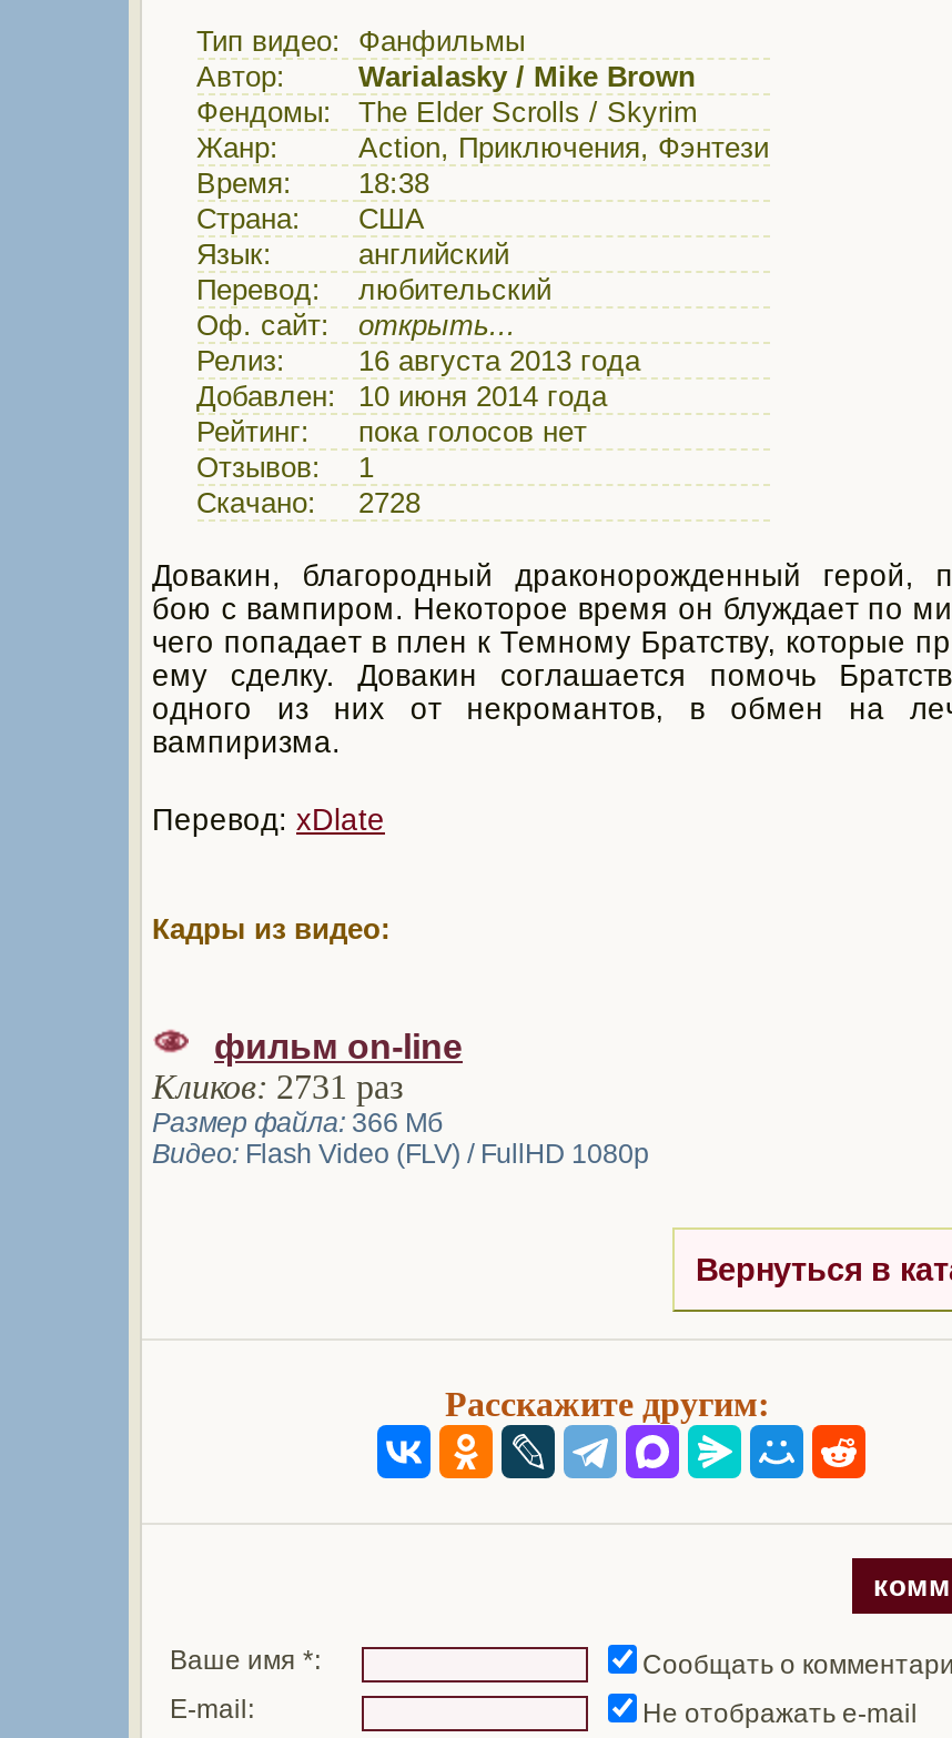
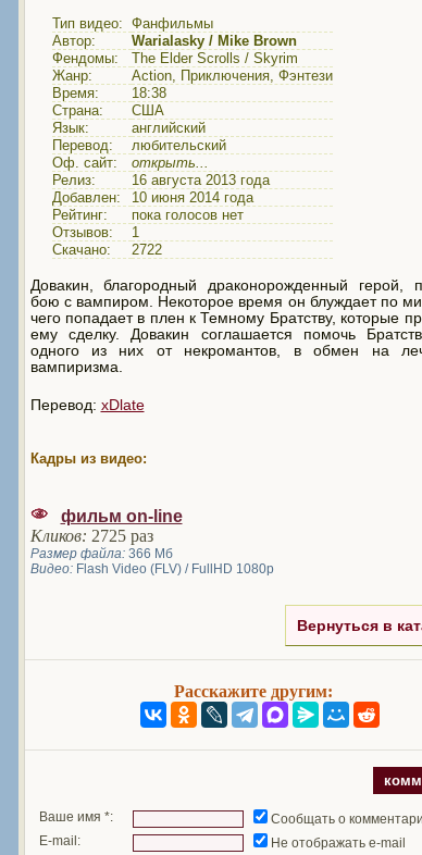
[196,486,421,519] Скачано: 2728 -> [52,241,162,258] Скачано: 2722
[152,1067,403,1104] Кликов: 2731 раз -> [30,526,153,544] Кликов: 2725 раз

